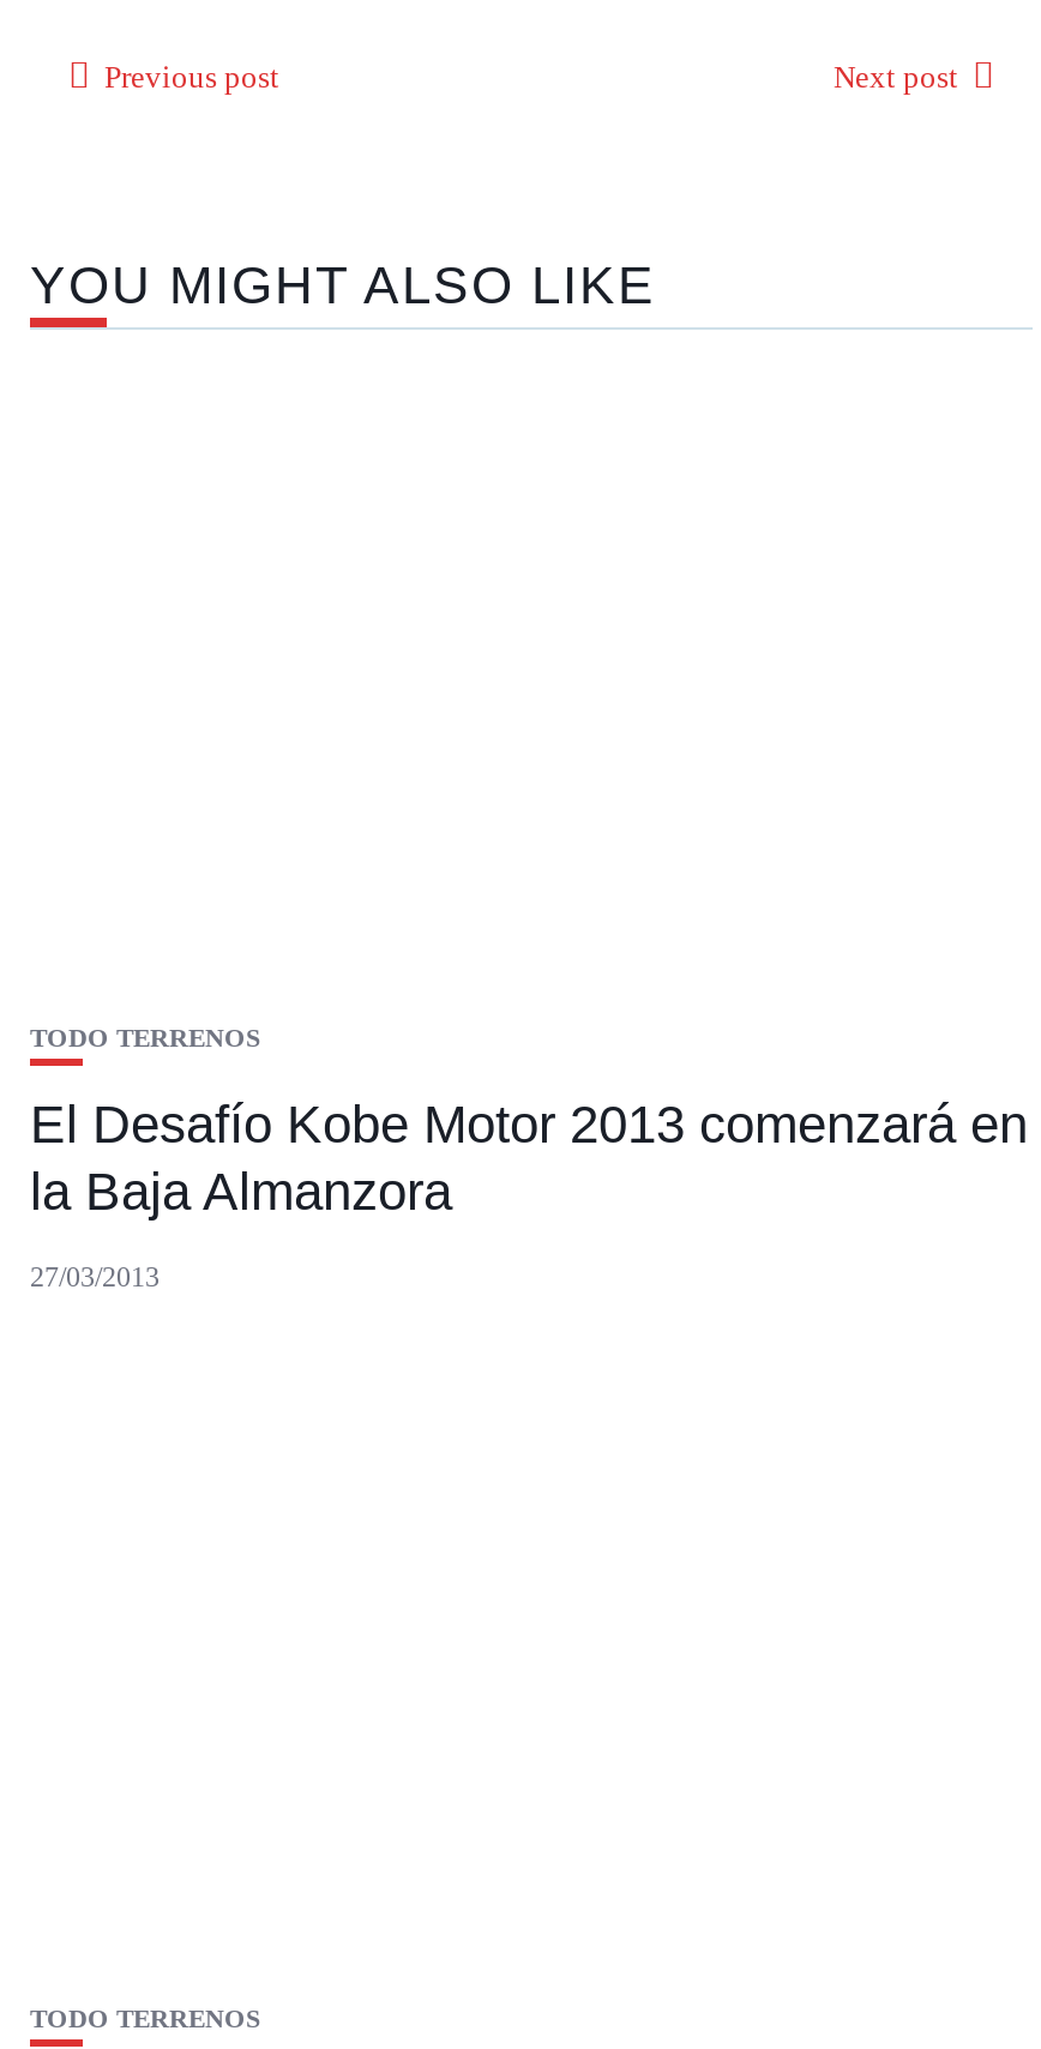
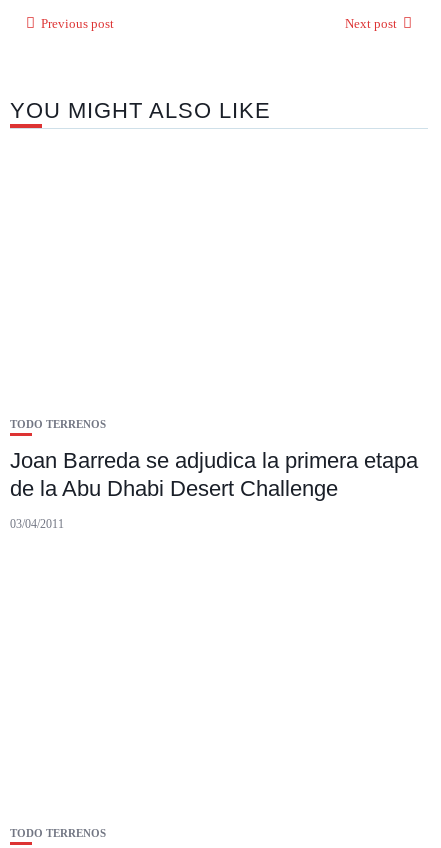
[30,1095,1028,1222] El Desafío Kobe Motor 2013 comenzará en | la Baja Almanzora -> [10,448,418,501] Joan Barreda se adjudica la primera etapa | de la Abu Dhabi Desert Challenge
[30,1260,160,1294] 27/03/2013 -> [10,517,64,531] 03/04/2011

